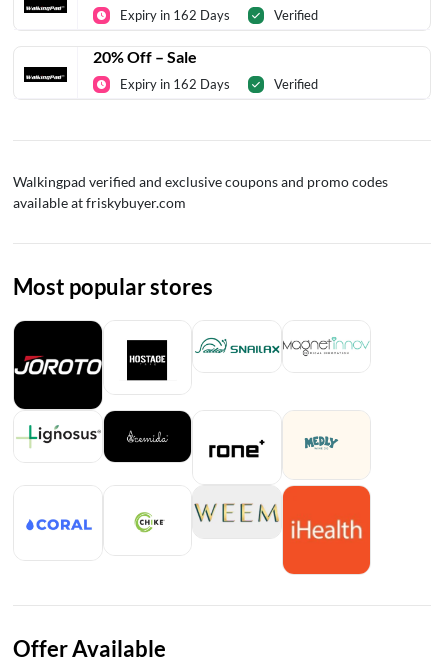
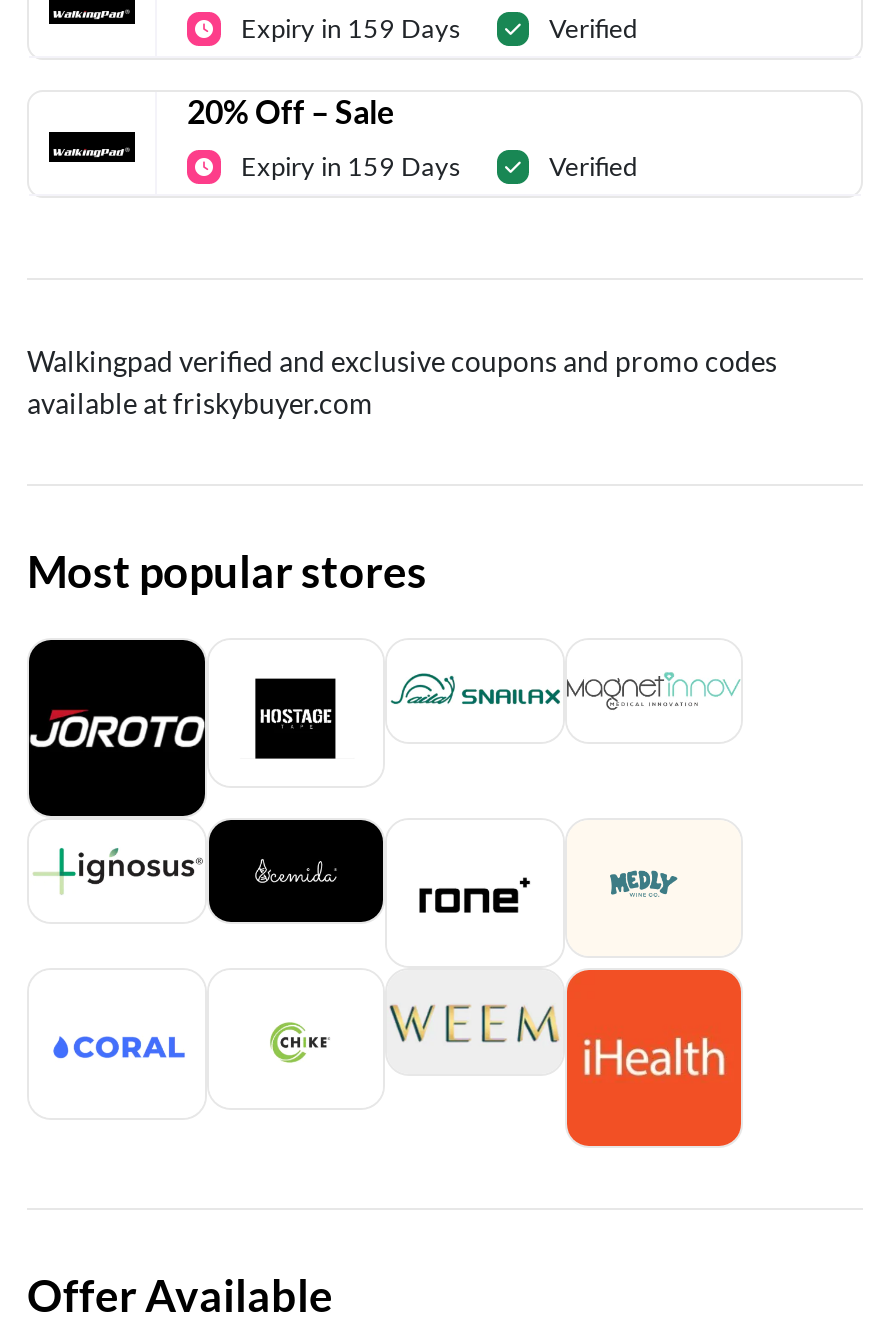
[120,7,230,23] Expiry in 162 Days -> [241,12,461,44] Expiry in 159 Days
[120,76,230,92] Expiry in 162 Days -> [241,150,461,182] Expiry in 159 Days

